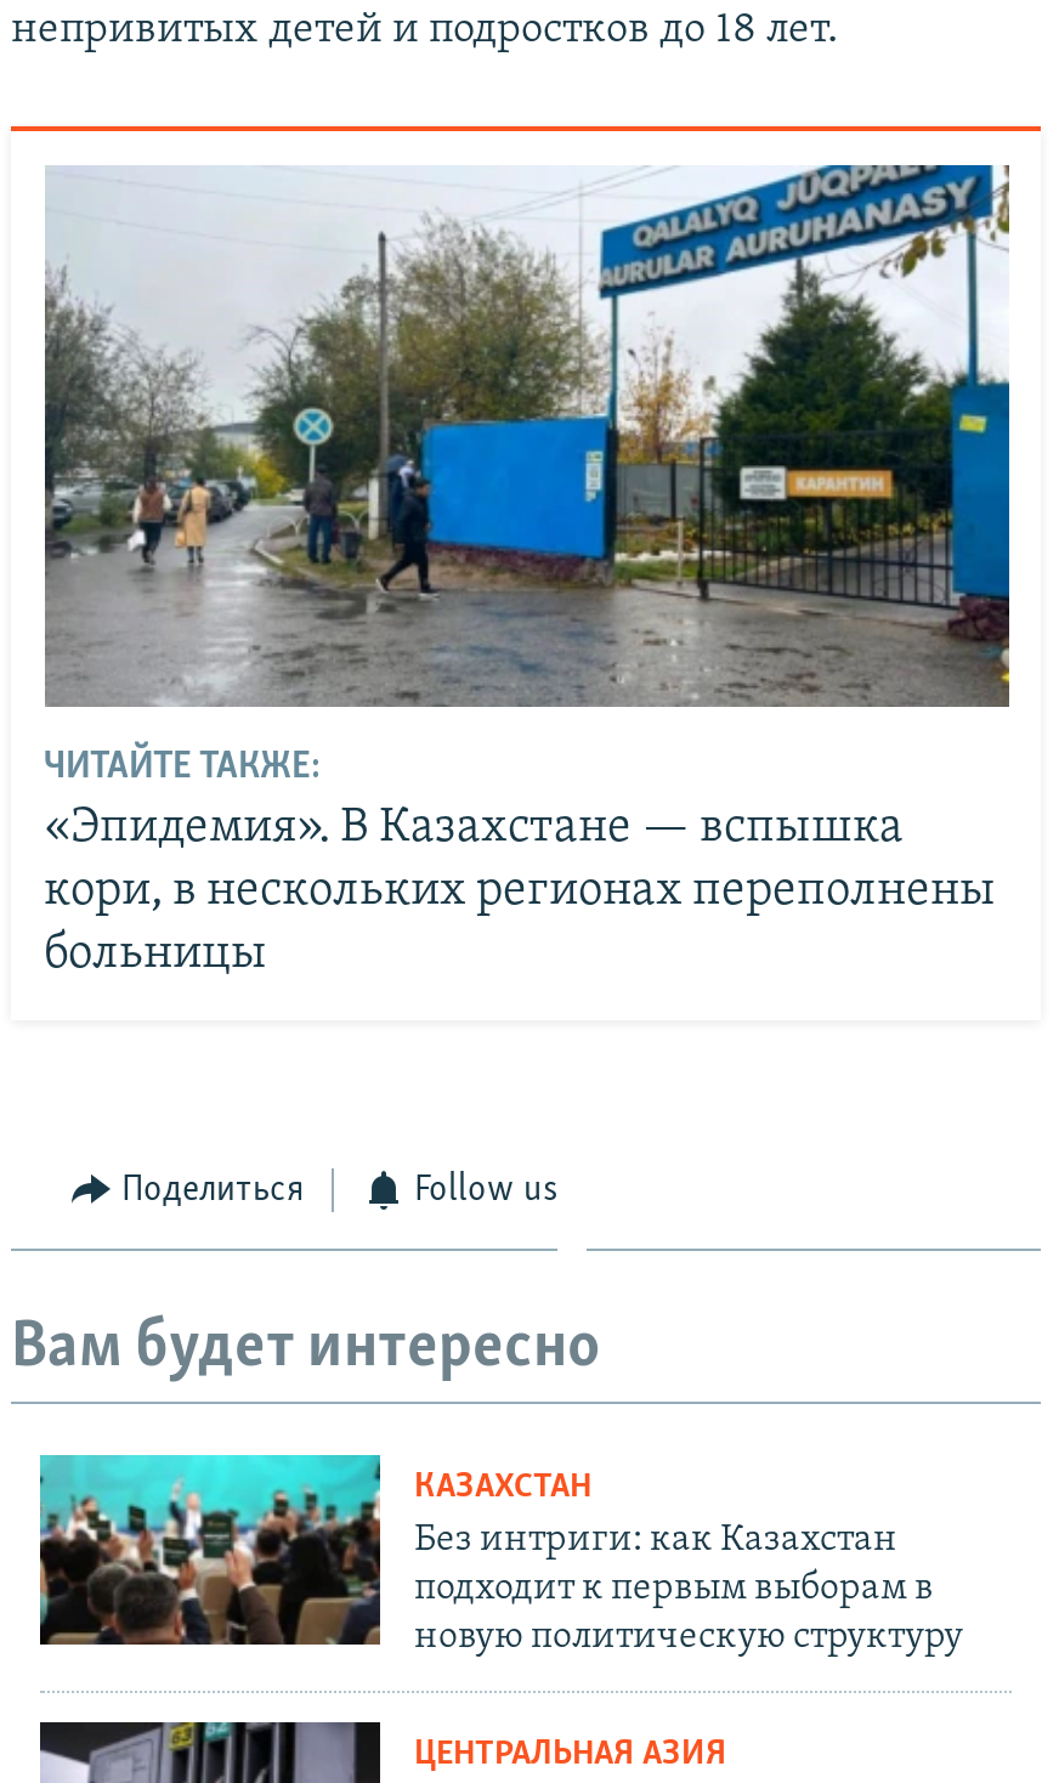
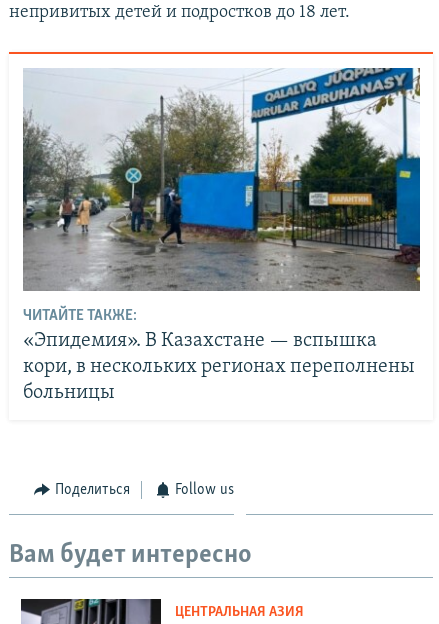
[38,1453,963,1656] [image] | КАЗАХСТАН | Без интриги: как Казахстан | подходит к первым выборам в | новую политическую структуру -> none

